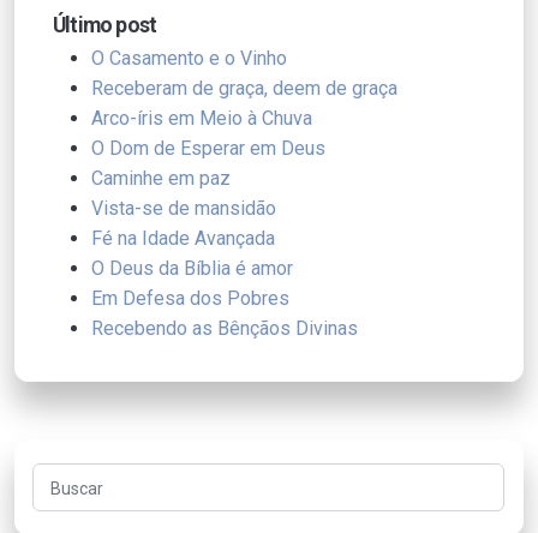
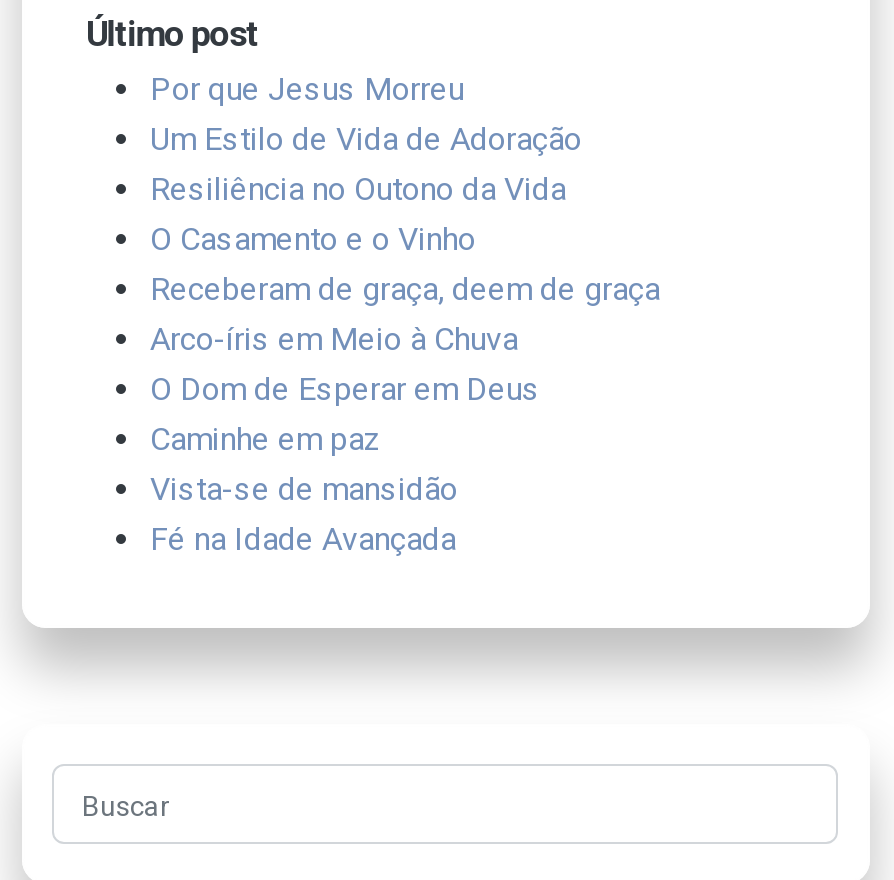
none -> [150,69,582,207] Por que Jesus Morreu | Um Estilo de Vida de Adoração | Resiliência no Outono da Vida
moved [91,46,397,249] -> [150,219,660,557]: O Casamento e o Vinho | Receberam de graça, deem de graça | Arco-íris em Meio à Chuva | O Dom de Esperar em Deus | Caminhe em paz | Vista-se de mansidão | Fé na Idade Avançada
[91,257,358,339] O Deus da Bíblia é amor | Em Defesa dos Pobres | Recebendo as Bênçãos Divinas -> none

